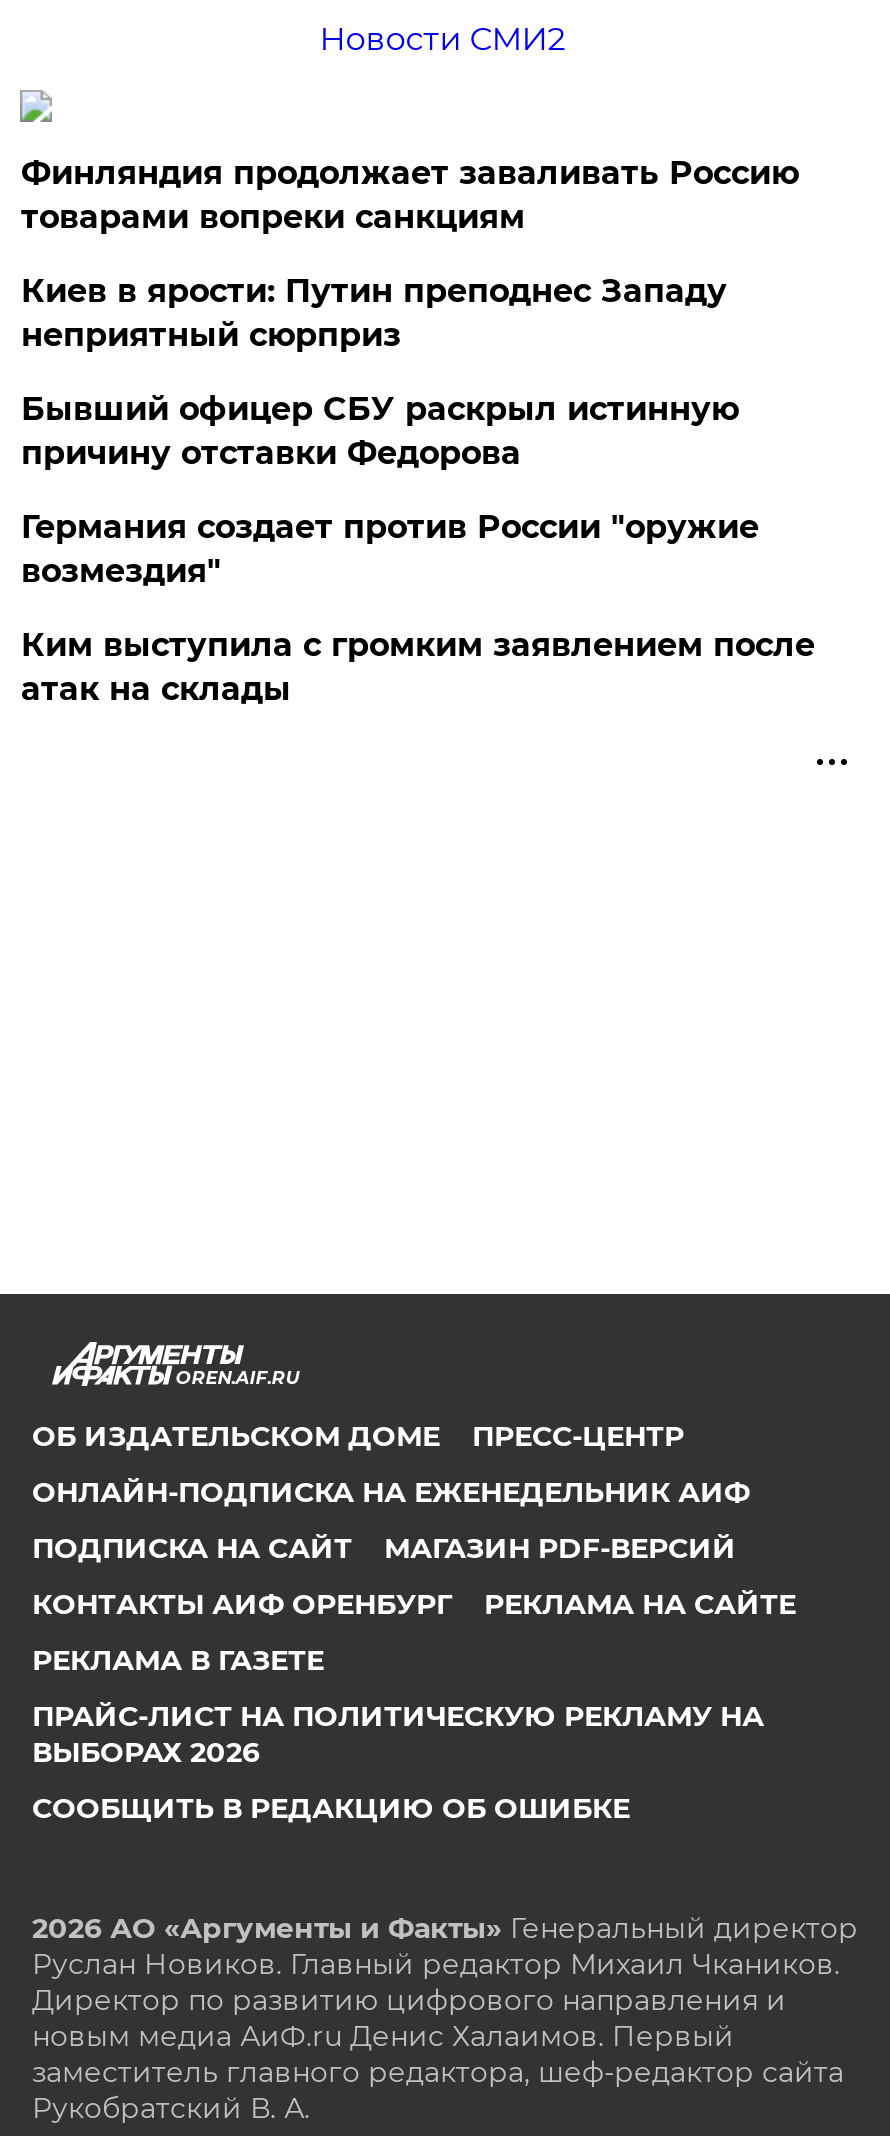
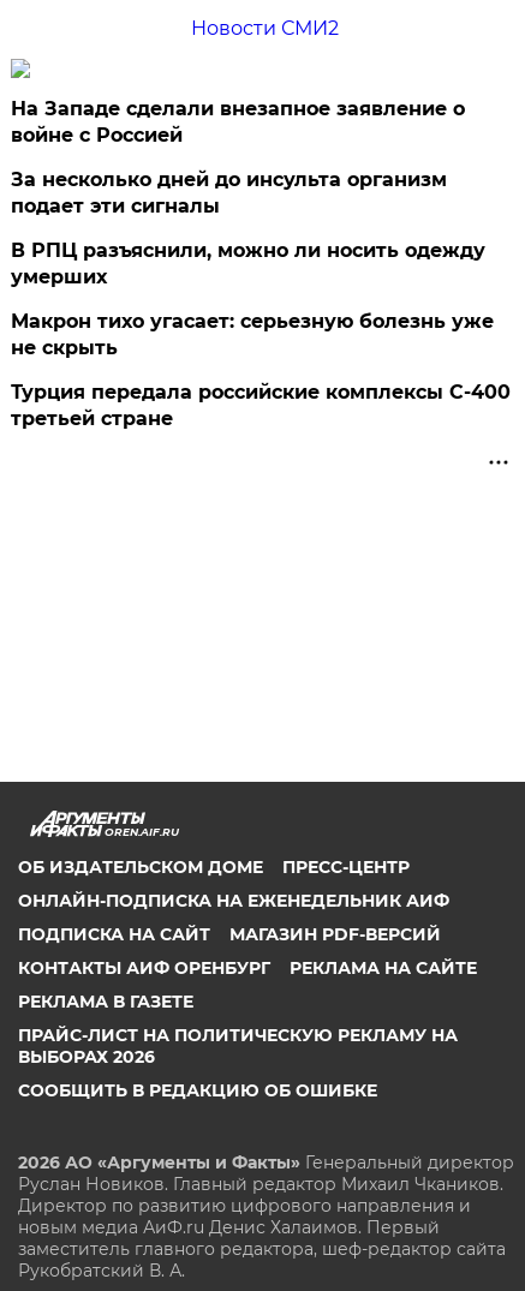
[21,154,799,236] Финляндия продолжает заваливать Россию | товарами вопреки санкциям -> [11,97,465,146] На Западе сделали внезапное заявление о | войне с Россией
[21,272,727,354] Киев в ярости: Путин преподнес Западу | неприятный сюрприз -> [11,168,447,217] За несколько дней до инсульта организм | подает эти сигналы
[21,390,739,472] Бывший офицер СБУ раскрыл истинную | причину отставки Федорова -> [11,239,486,288] В РПЦ разъяснили, можно ли носить одежду | умерших
[21,508,759,590] Германия создает против России "оружие | возмездия" -> [11,310,494,359] Макрон тихо угасает: серьезную болезнь уже | не скрыть
[21,626,815,708] Ким выступила с громким заявлением после | атак на склады -> [11,381,511,430] Турция передала российские комплексы С-400 | третьей стране

